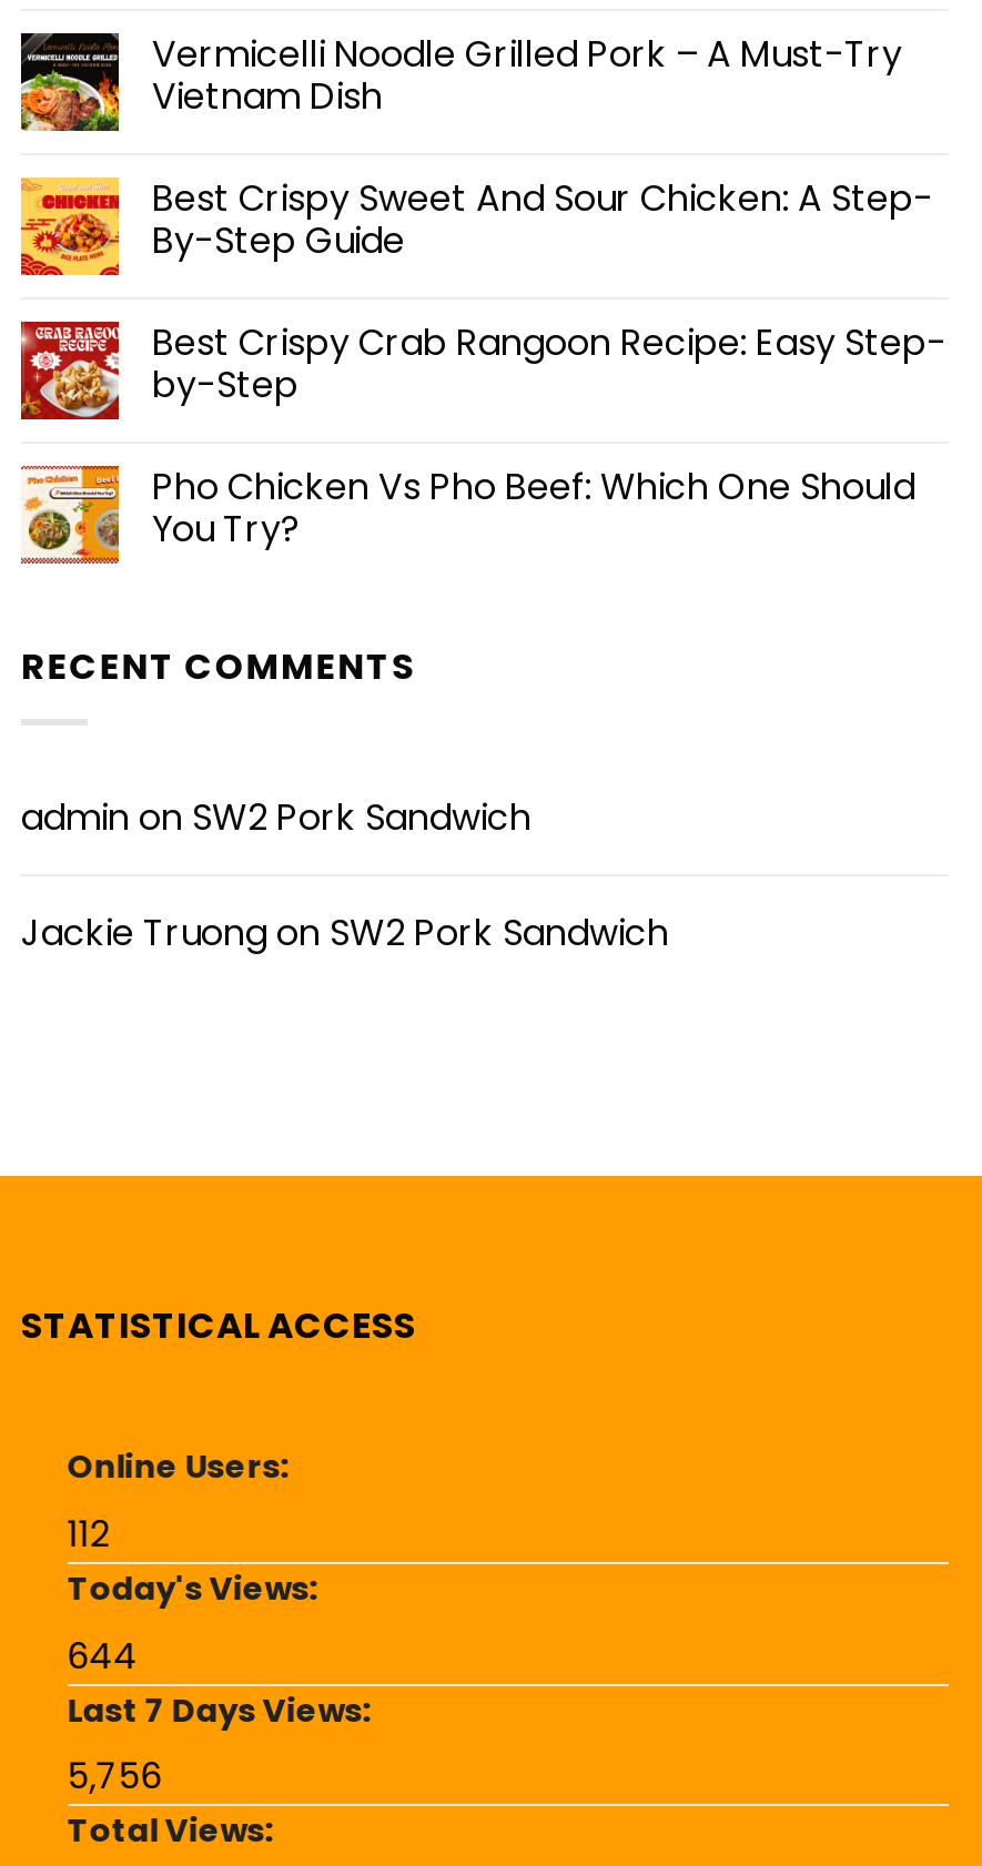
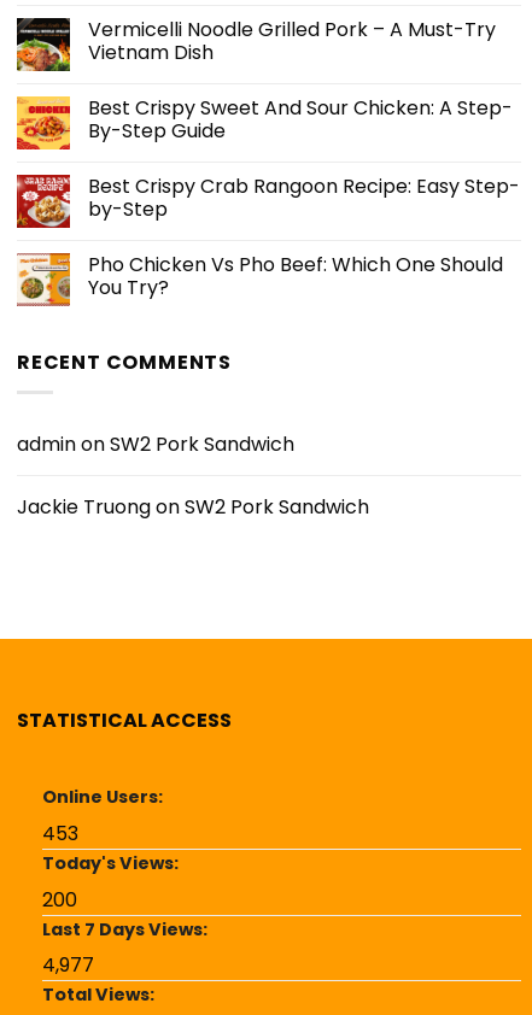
[67,1509,109,1560] 112 -> [42,820,78,847] 453
[67,1630,138,1681] 644 -> [42,886,77,913] 200
[67,1752,163,1803] 5,756 -> [42,952,94,979] 4,977

